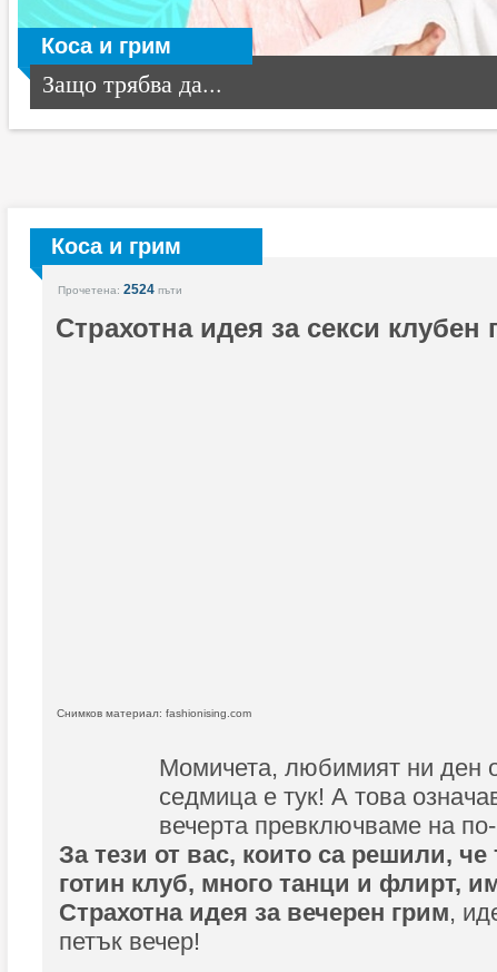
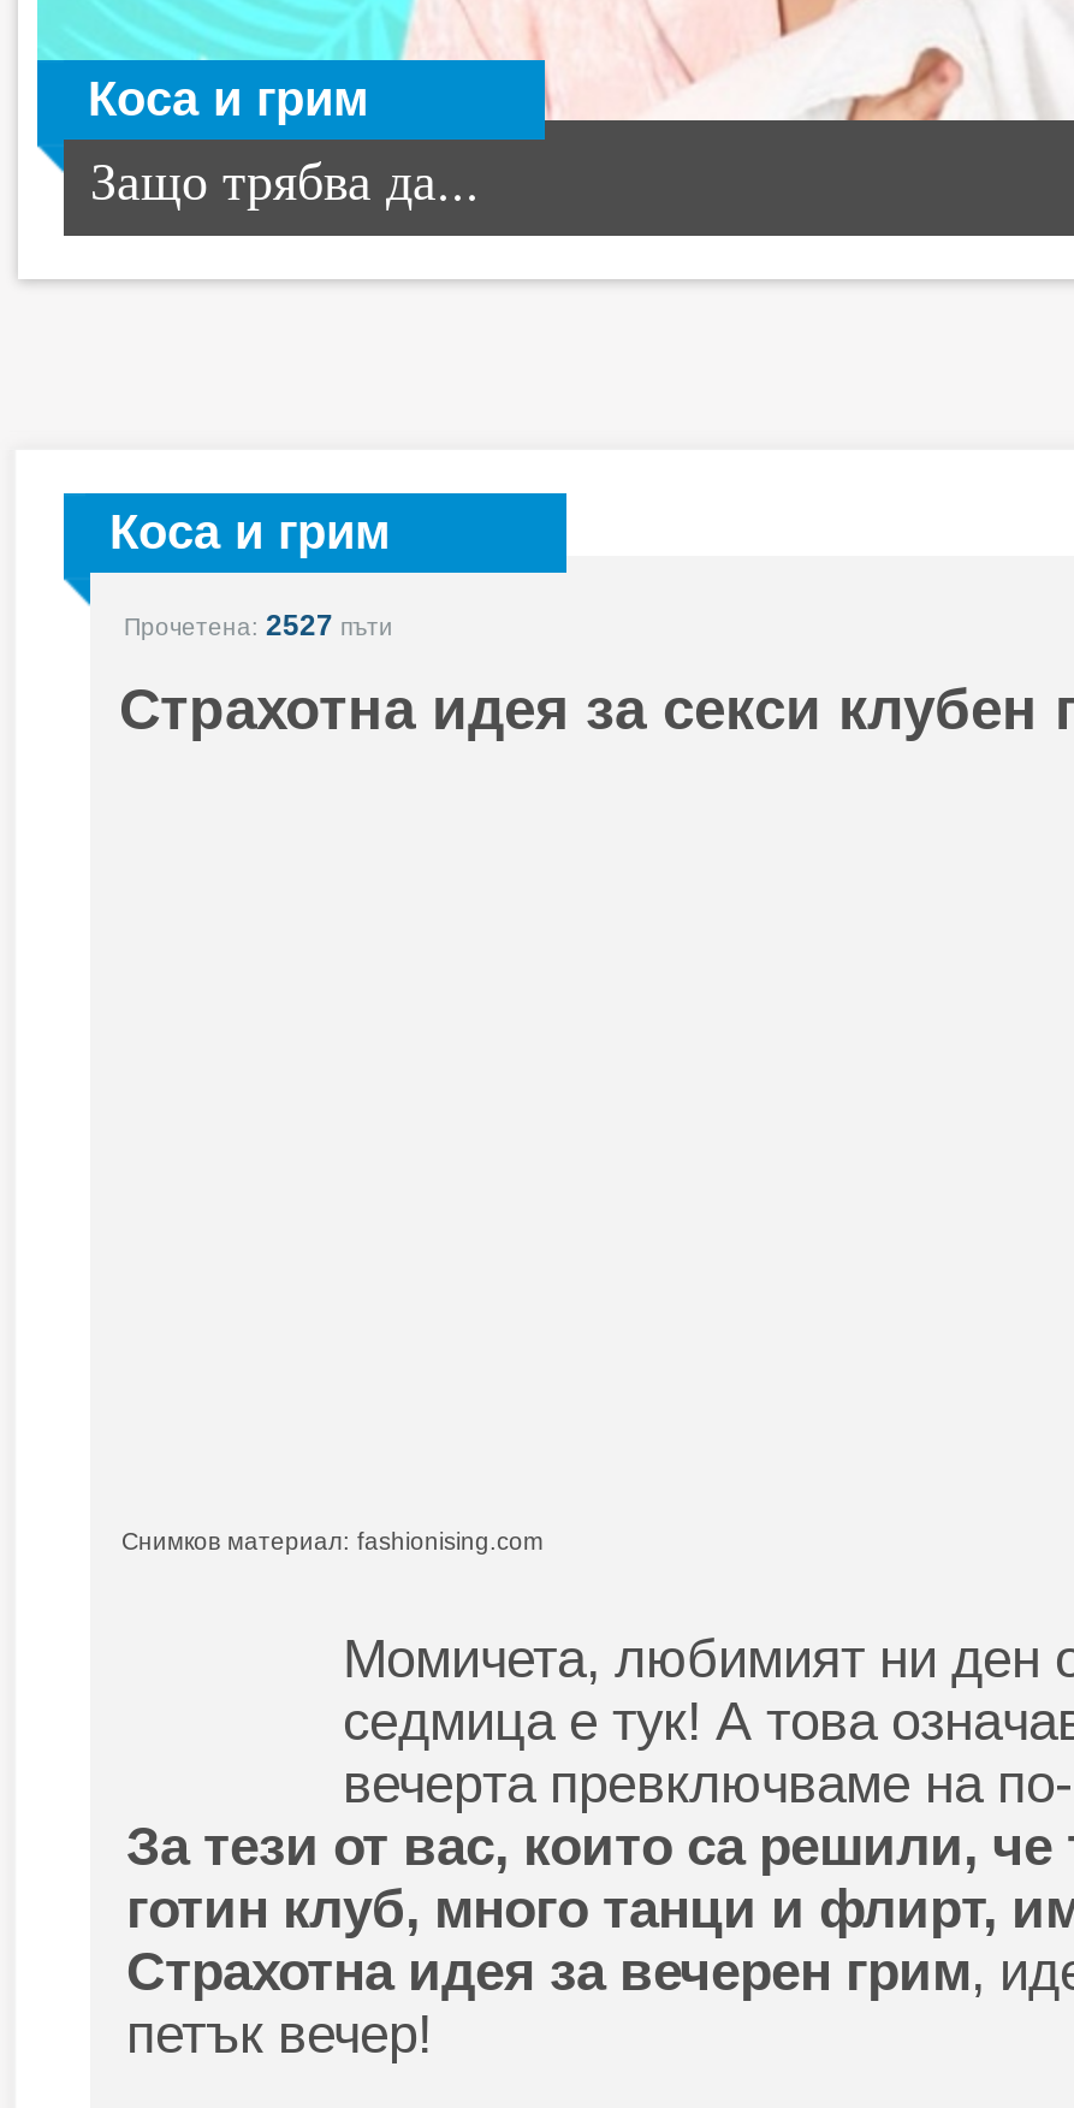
[58,282,182,297] Прочетена: 2524 пъти -> [124,609,393,643] Прочетена: 2527 пъти

